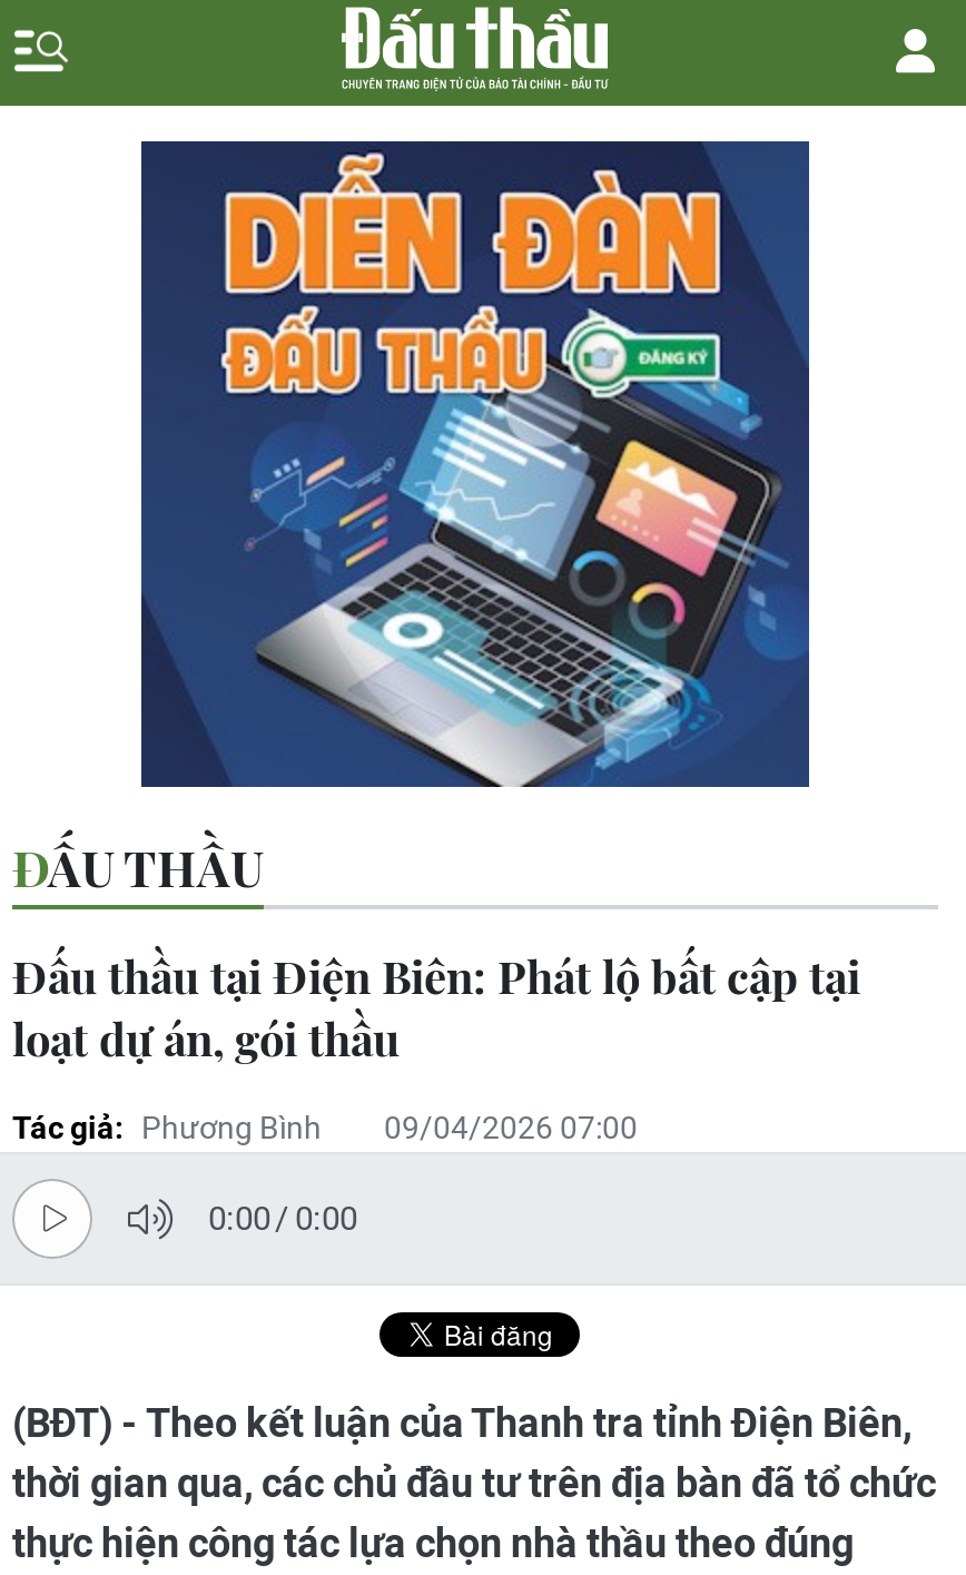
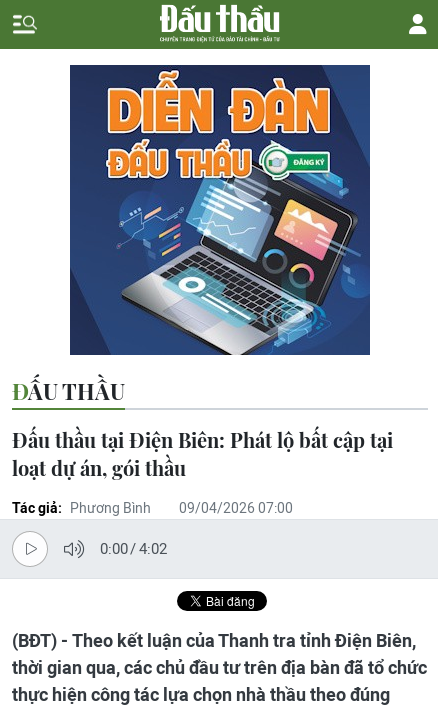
[208,1199,357,1239] 0:00 / 0:00 -> [100,540,167,558] 0:00 / 4:02

